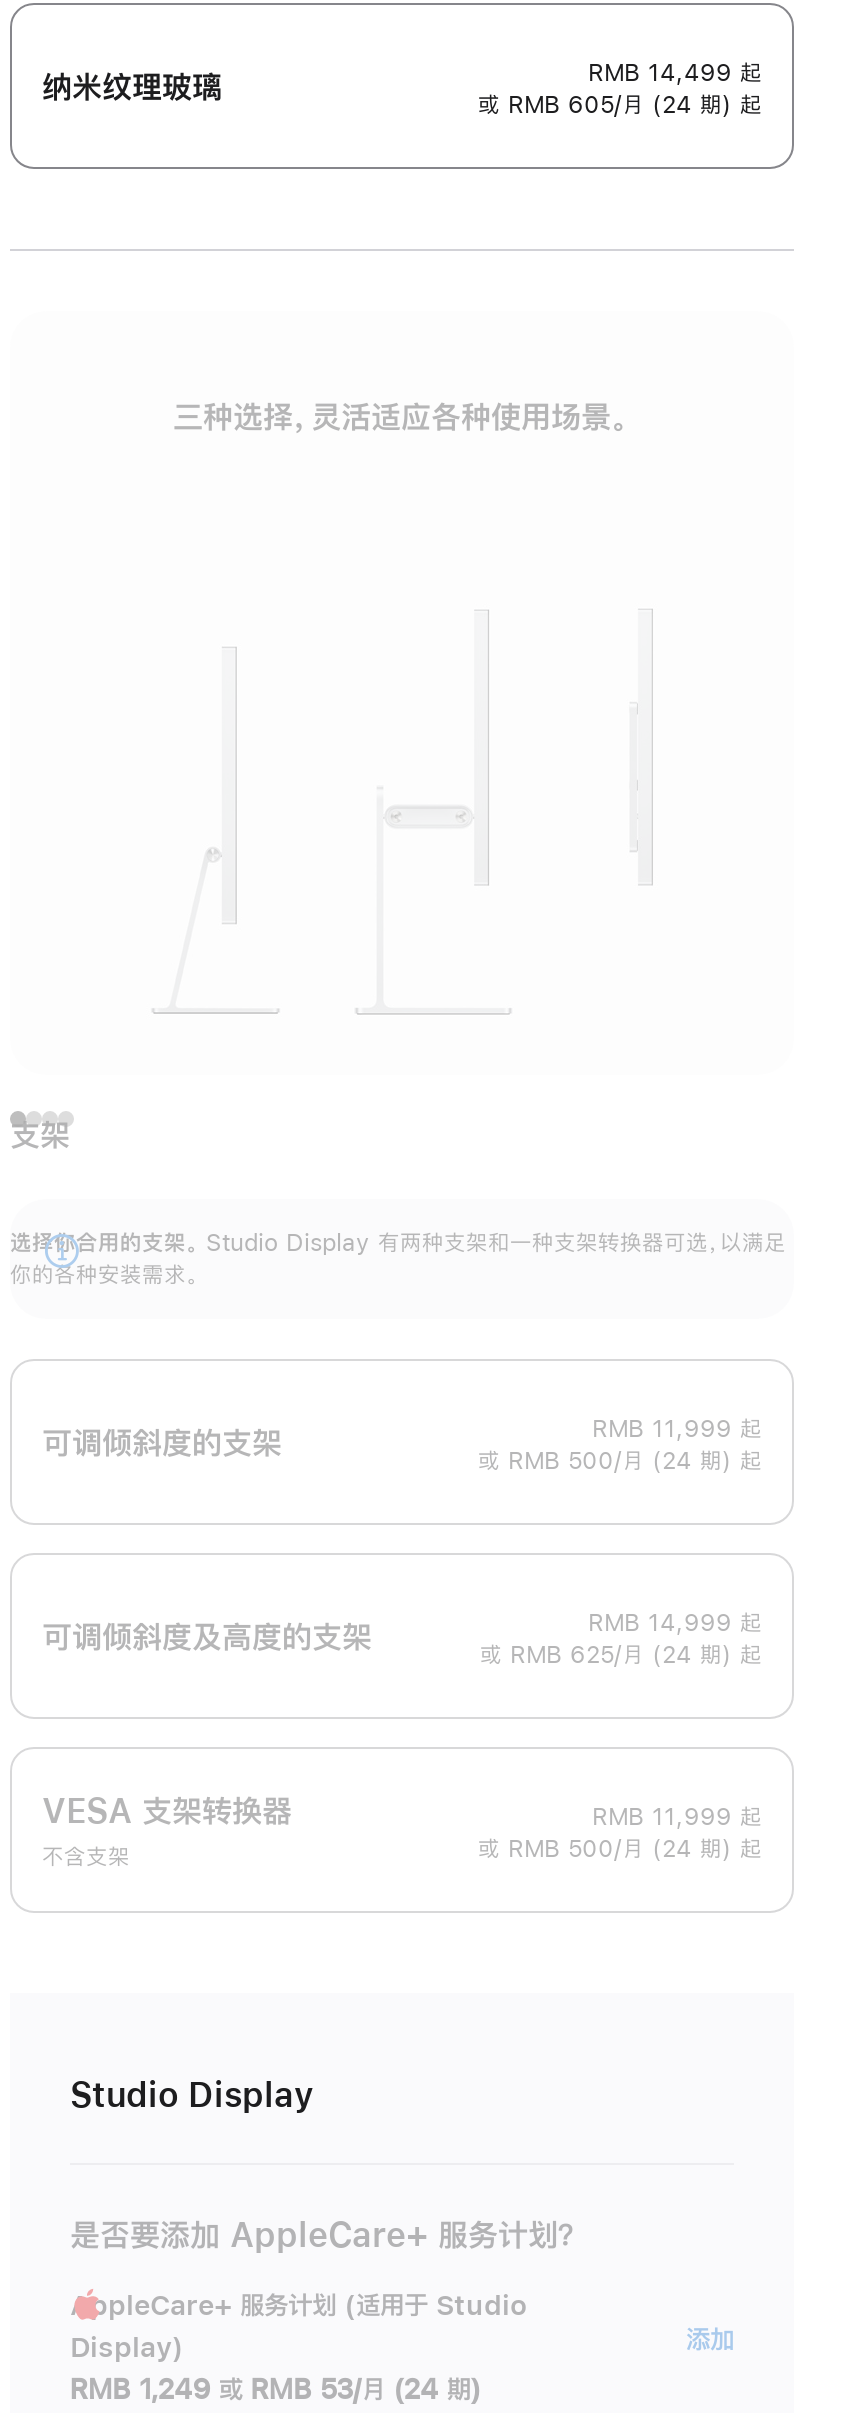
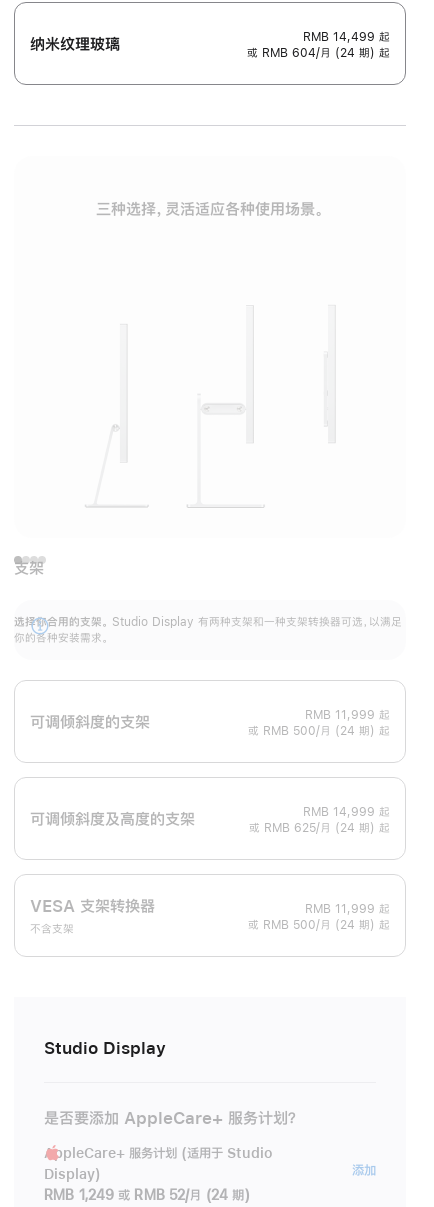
[478,93,762,117] 或 RMB 605/月 (24 期) 起 -> [247,47,390,59] 或 RMB 604/月 (24 期) 起
[70,2376,481,2404] RMB 1,249 或 RMB 53/月 (24 期) -> [44,1188,250,1202] RMB 1,249 或 RMB 52/月 (24 期)

